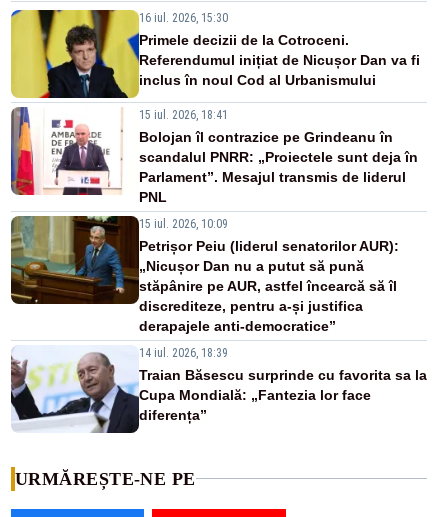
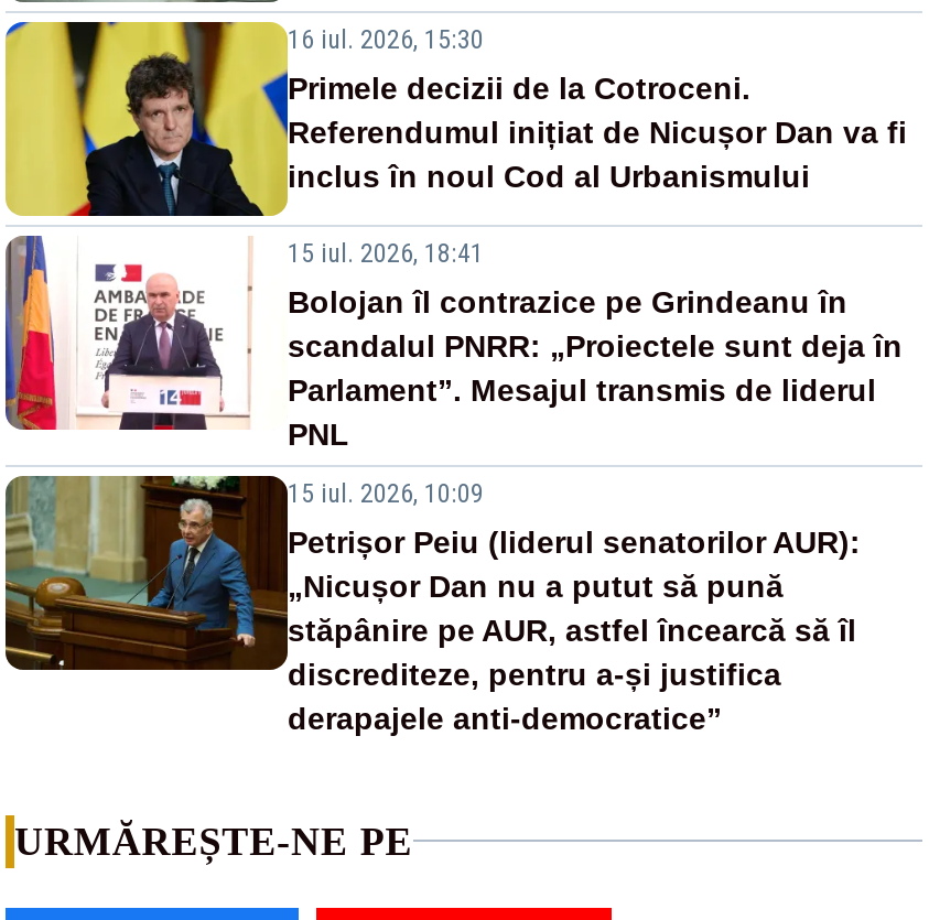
[10,346,427,434] [image] | 14 iul. 2026, 18:39 | Traian Băsescu surprinde cu favorita sa la | Cupa Mondială: „Fantezia lor face | diferența” -> none

